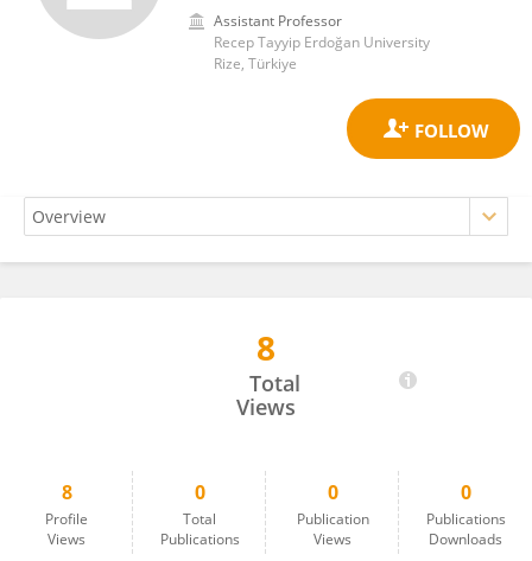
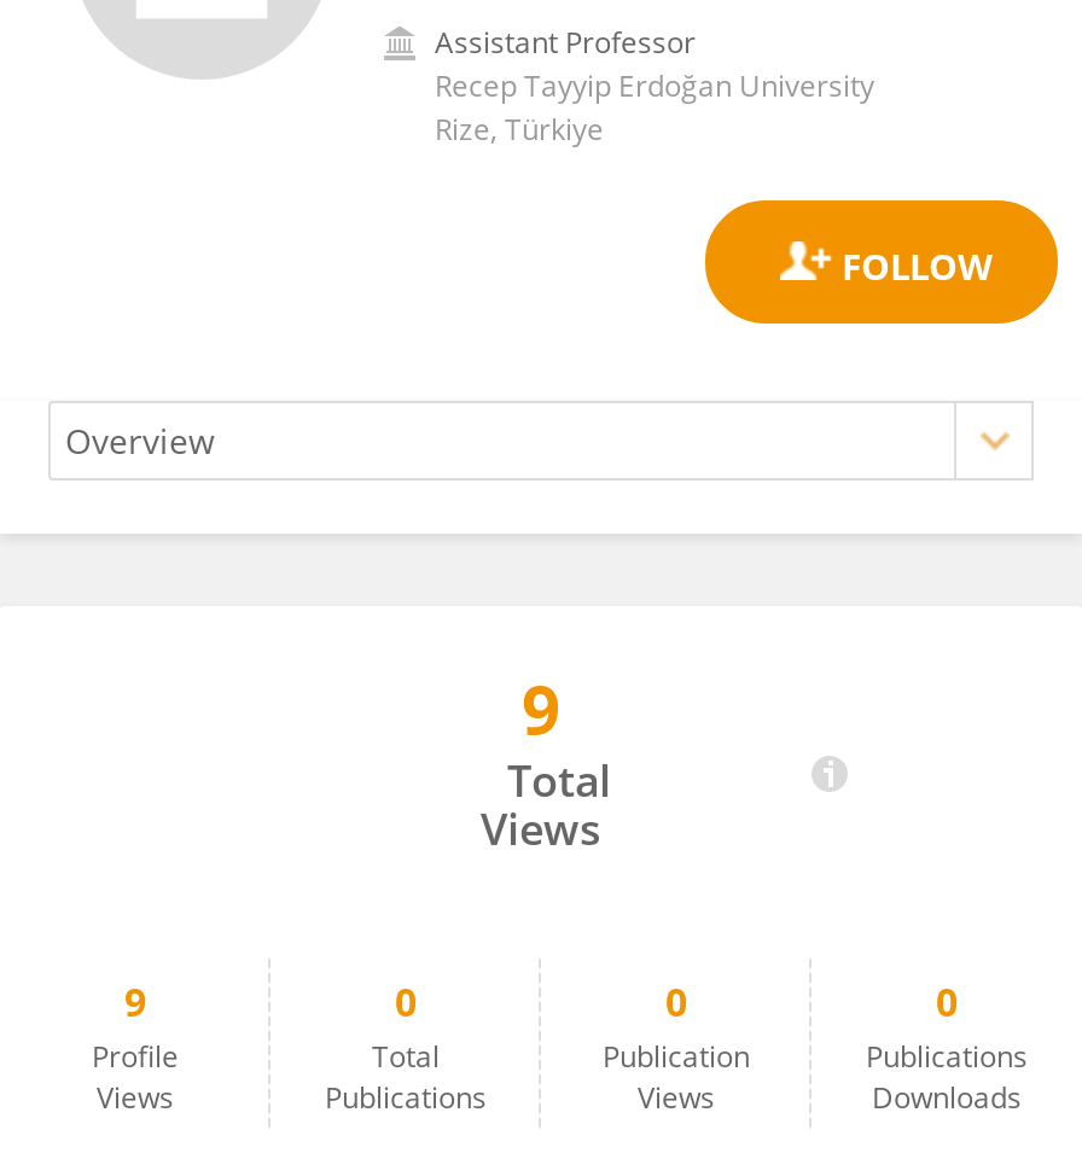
[256,325,275,370] 8 -> [522,662,560,753] 9
[61,479,72,505] 8 -> [124,975,146,1029] 9

